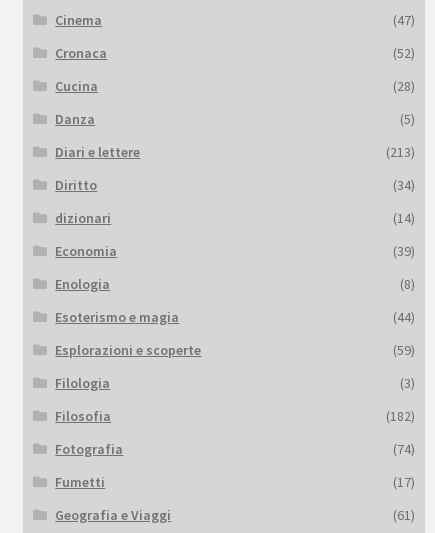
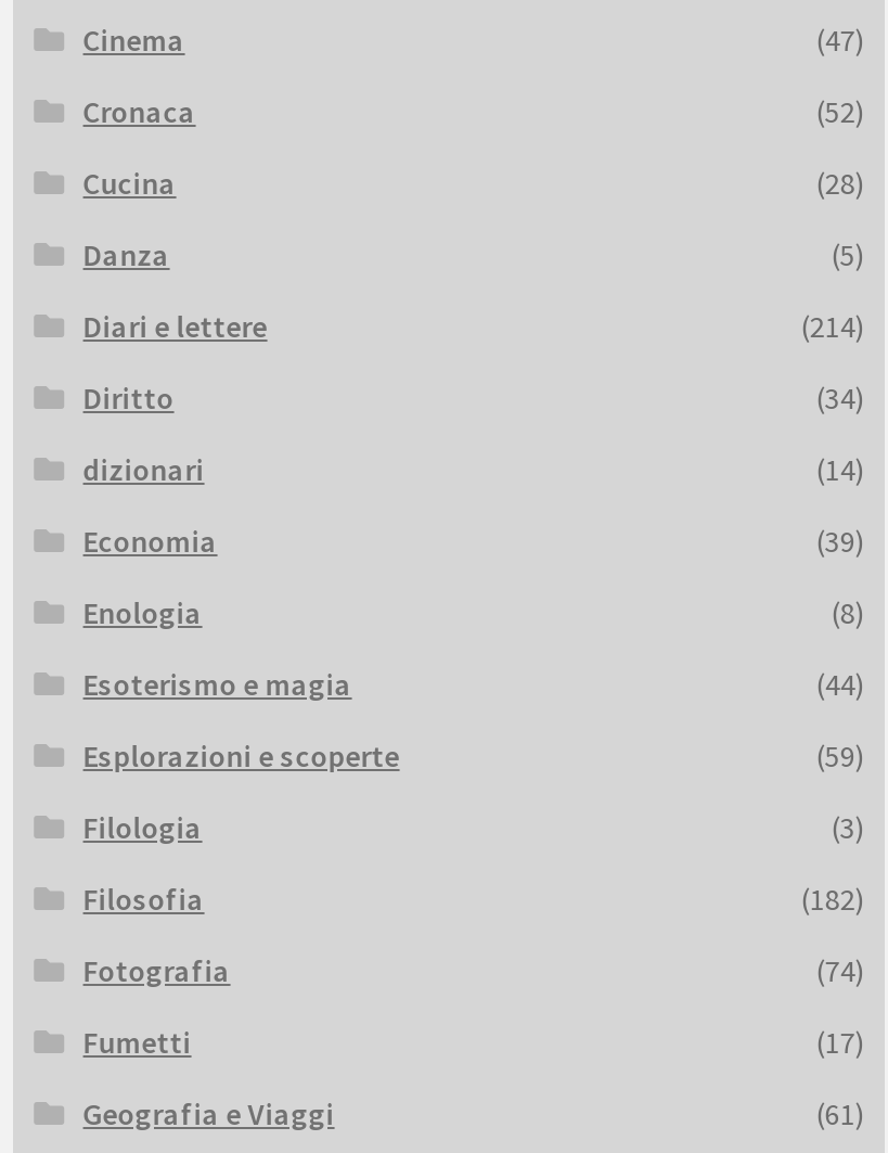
[386,143,415,161] (213) -> [801,306,864,345] (214)

